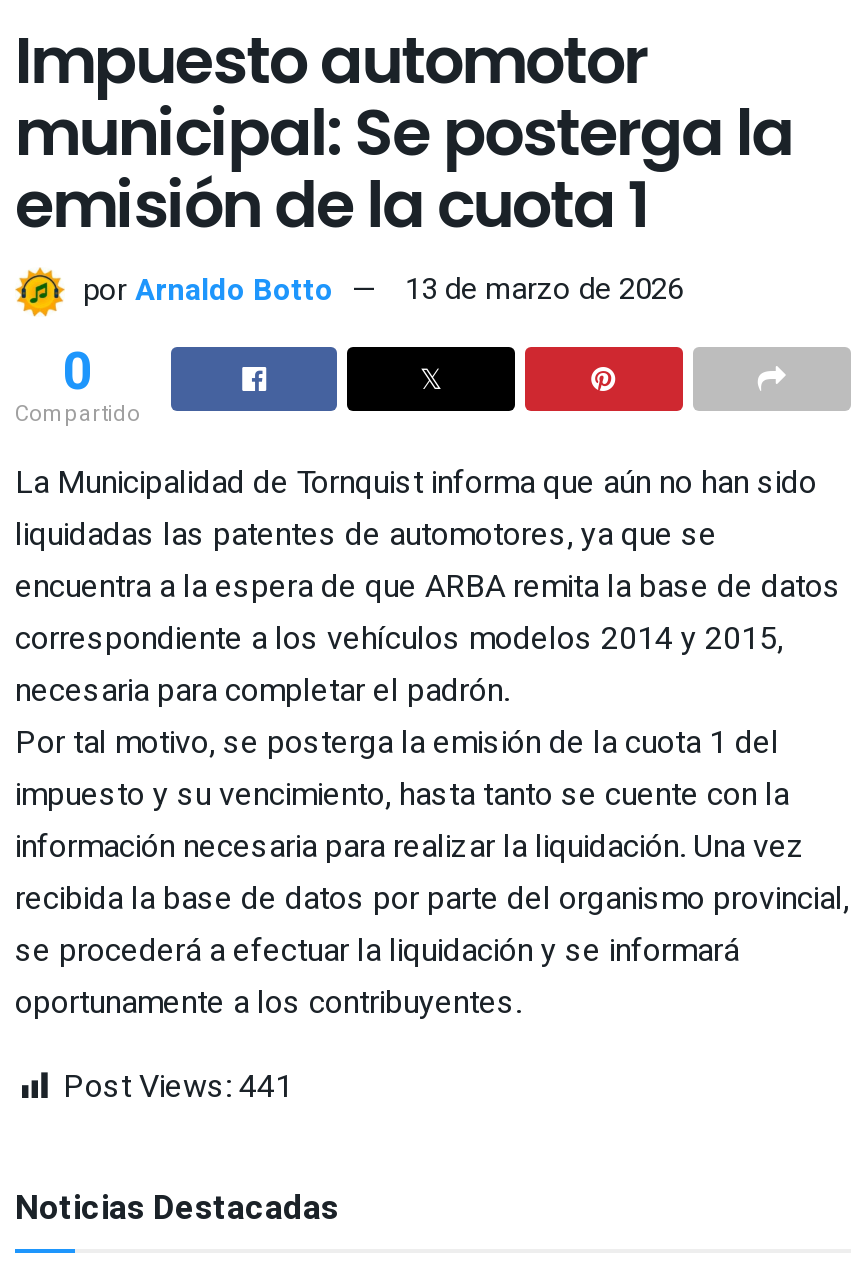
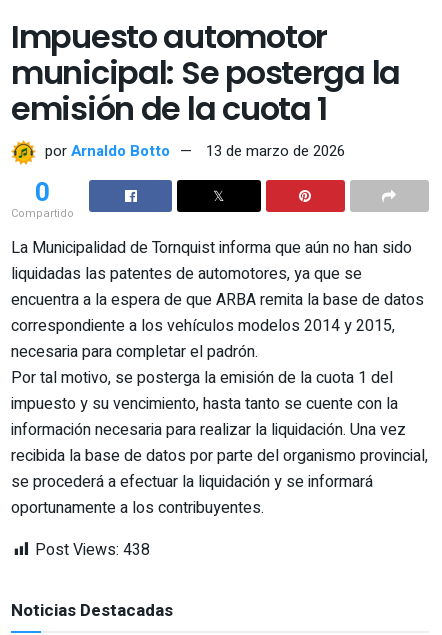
[63,1063,293,1111] Post Views: 441 -> [35,538,150,562] Post Views: 438

